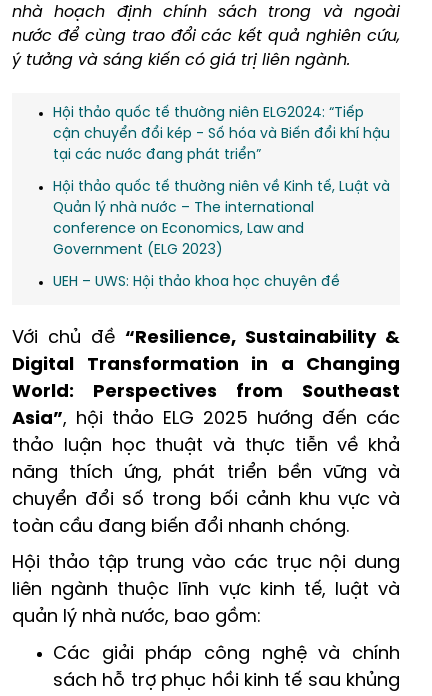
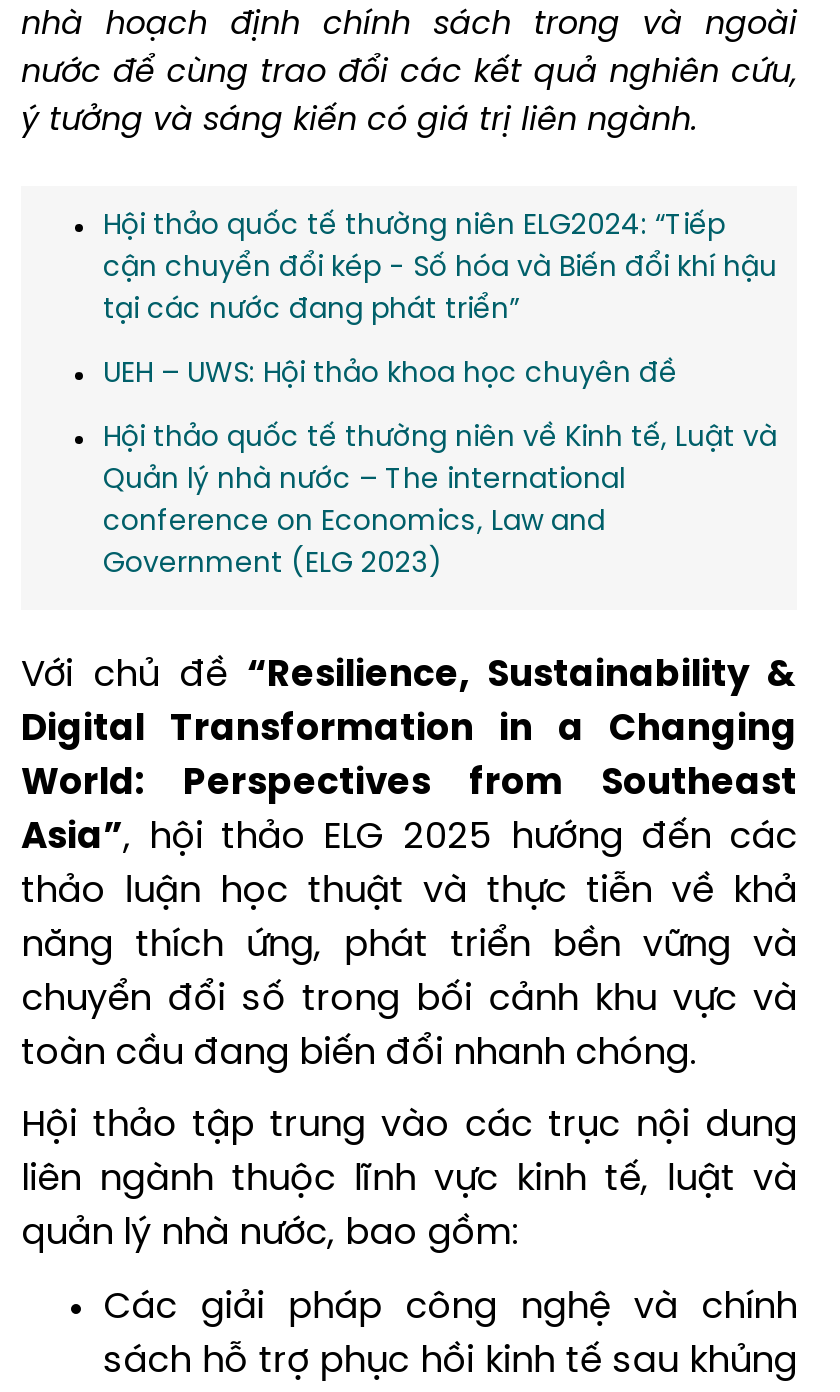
moved [53,180,390,258] -> [103,424,777,580]: Hội thảo quốc tế thường niên về Kinh tế, Luật và | Quản lý nhà nước – The international | conference on Economics, Law and | Government (ELG 2023)
moved [53,275,340,290] -> [103,360,677,390]: UEH – UWS: Hội thảo khoa học chuyên đề

